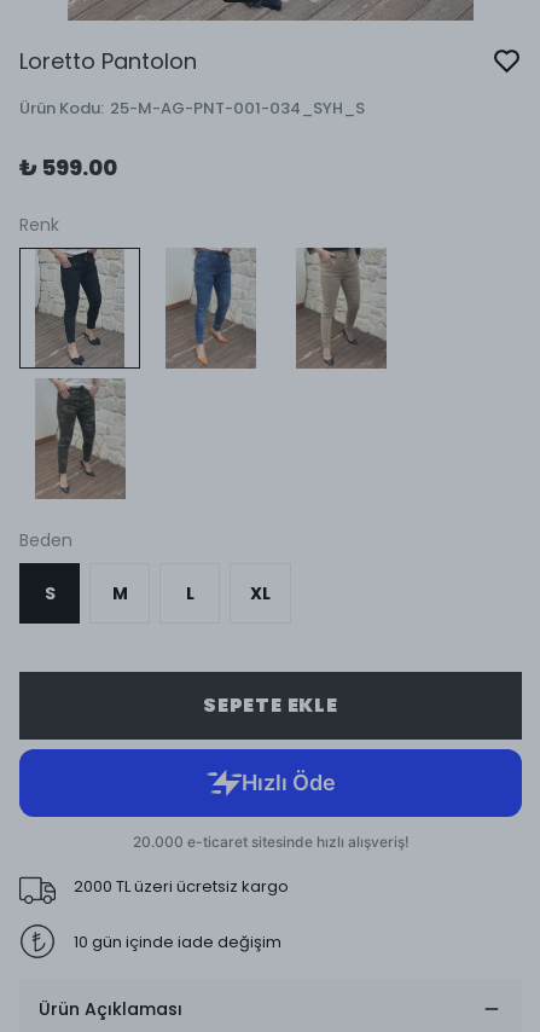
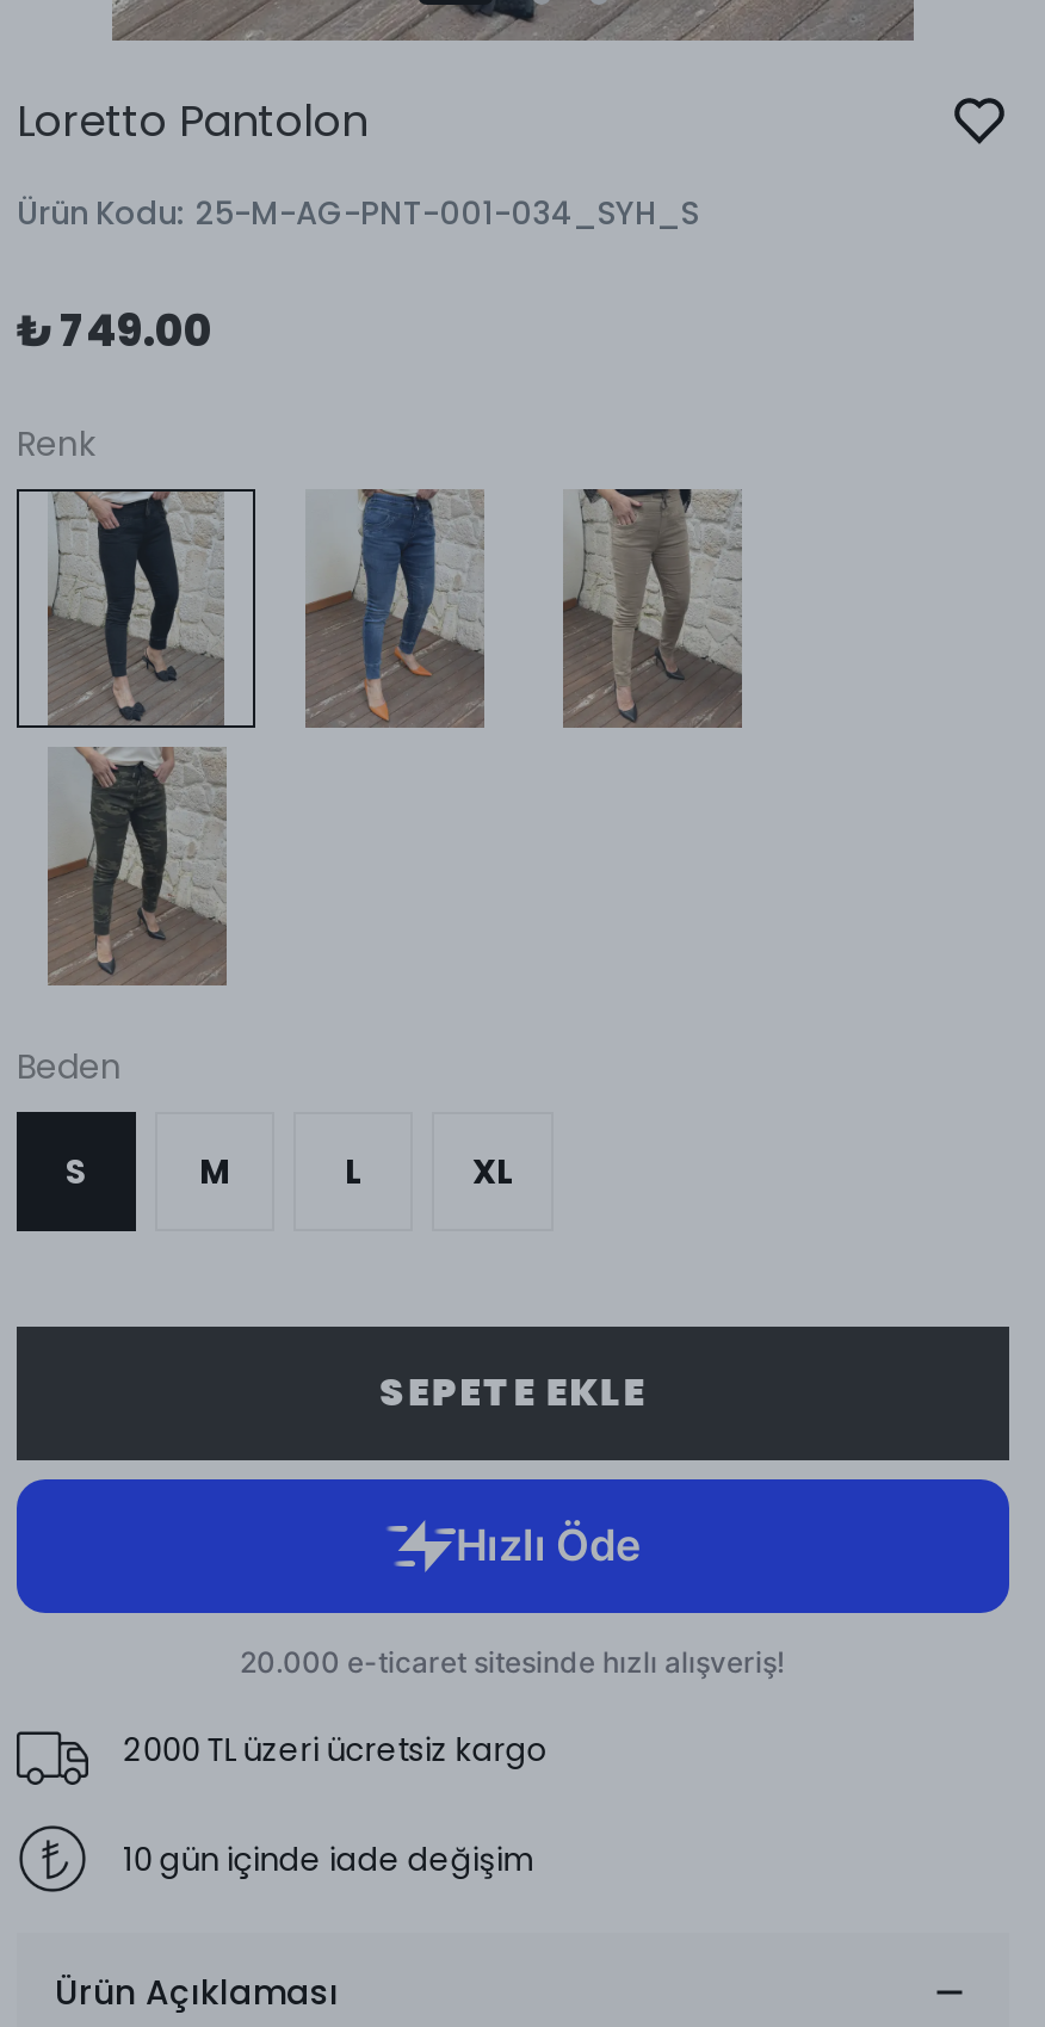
[19,152,117,182] ₺ 599.00 -> [17,301,212,360] ₺ 749.00

